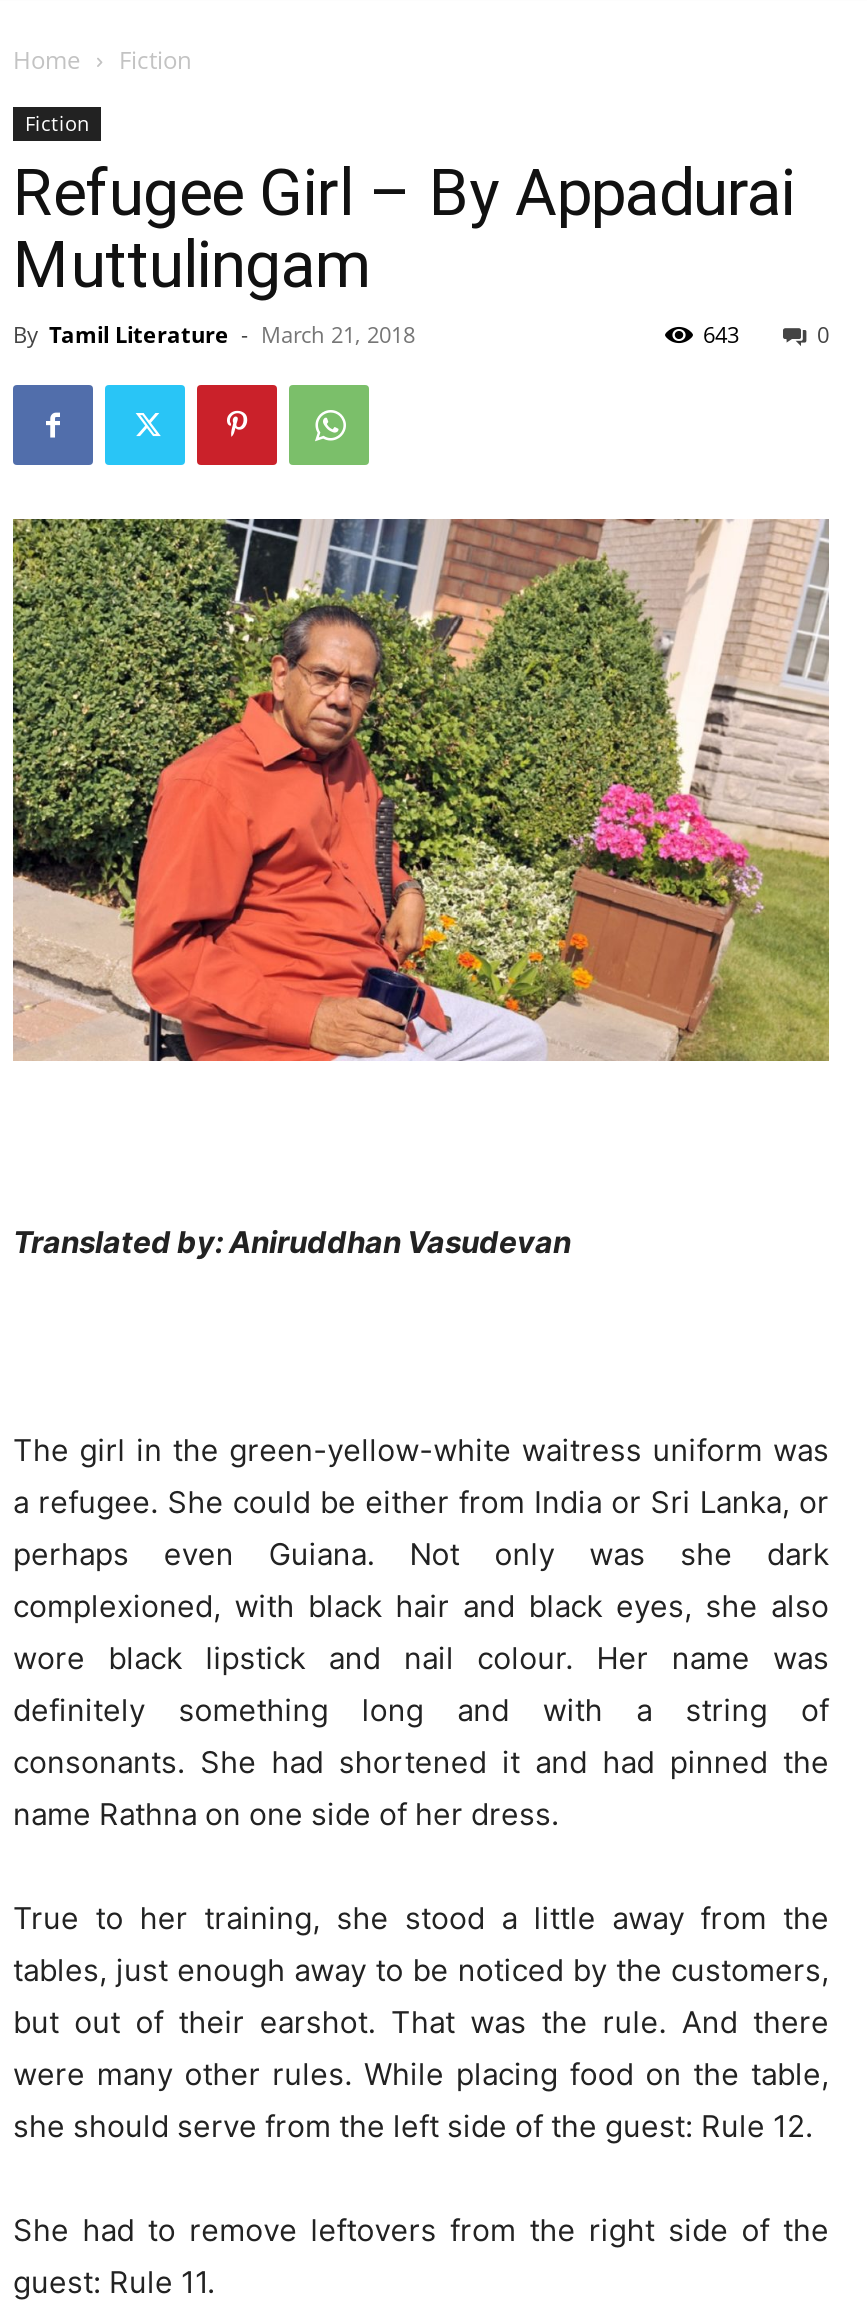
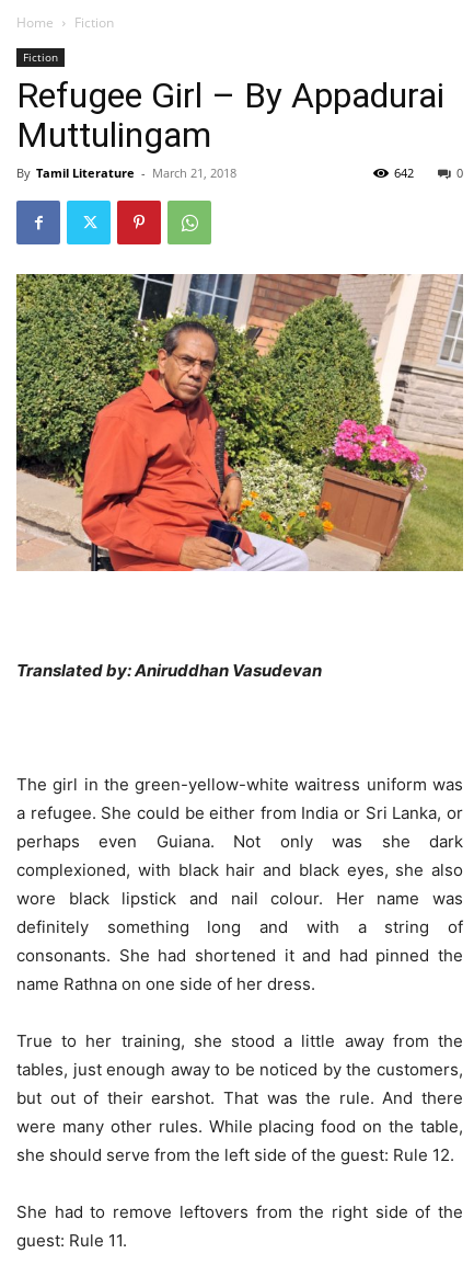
[703,319,739,349] 643 -> [394,164,414,181] 642

